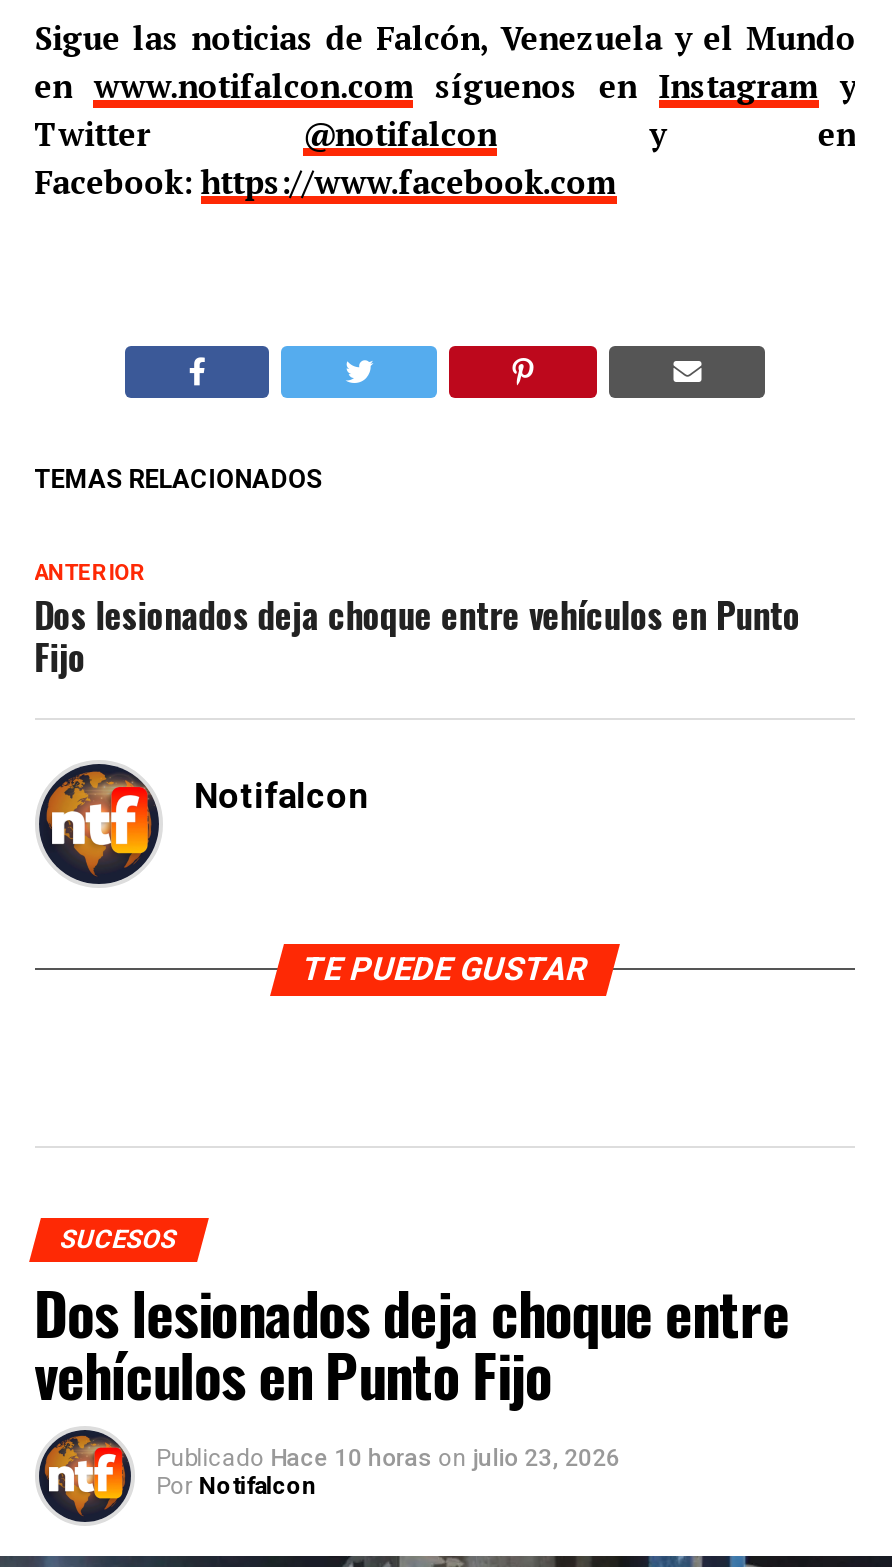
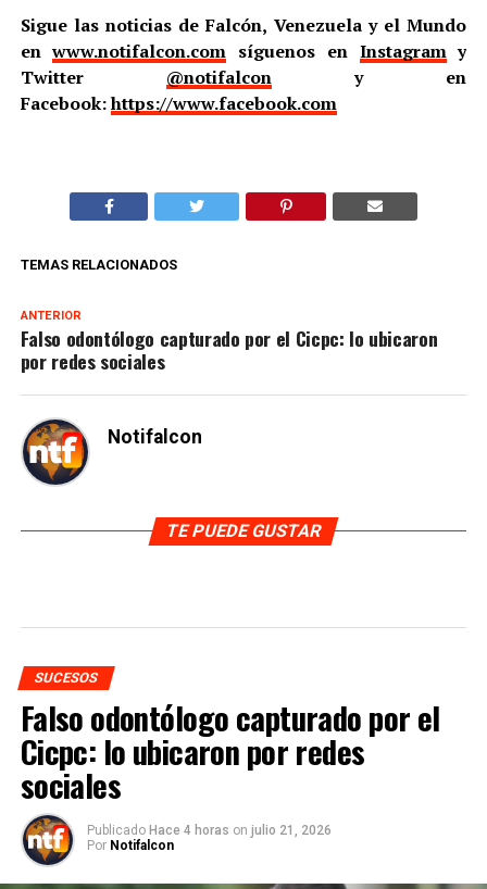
[34,589,800,683] Dos lesionados deja choque entre vehículos en Punto | Fijo -> [20,324,437,375] Falso odontólogo capturado por el Cicpc: lo ubicaron | por redes sociales
[34,1271,789,1473] Dos lesionados deja choque entre | vehículos en Punto Fijo | Publicado Hace 10 horas on julio 23, 2026 -> [20,694,440,838] Falso odontólogo capturado por el | Cicpc: lo ubicaron por redes | sociales | Publicado Hace 4 horas on julio 21, 2026

